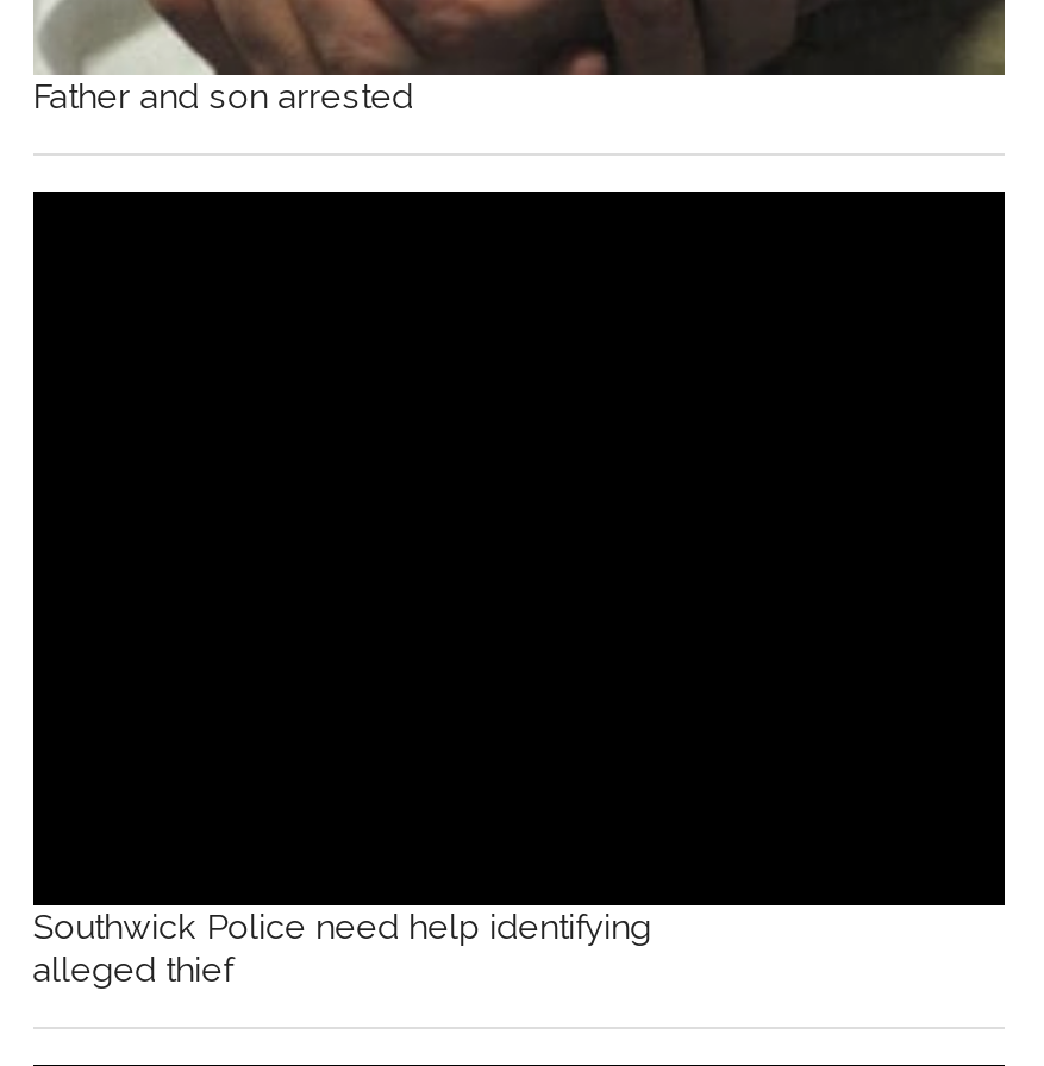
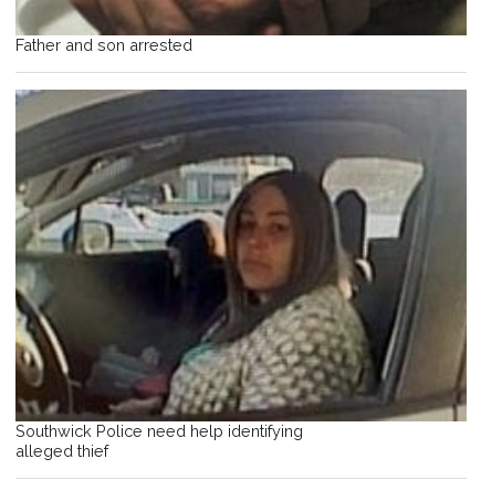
none -> [14,88,468,421] [image]

